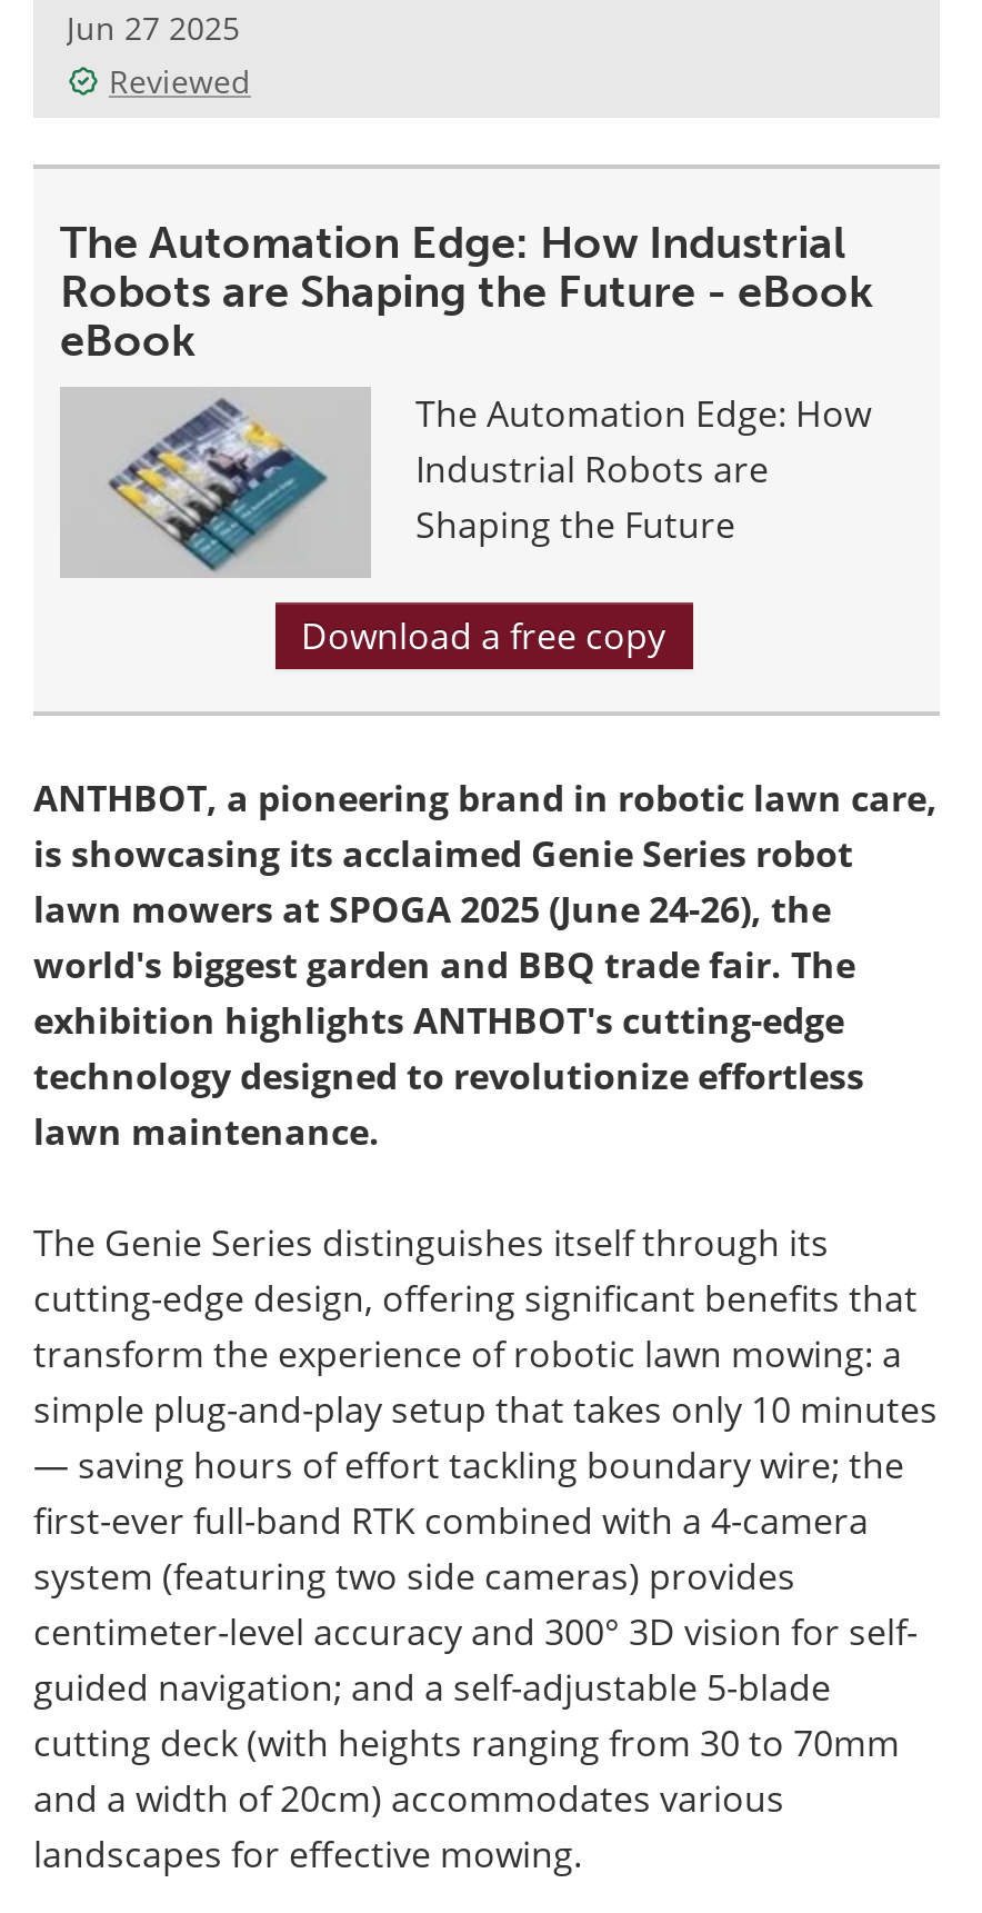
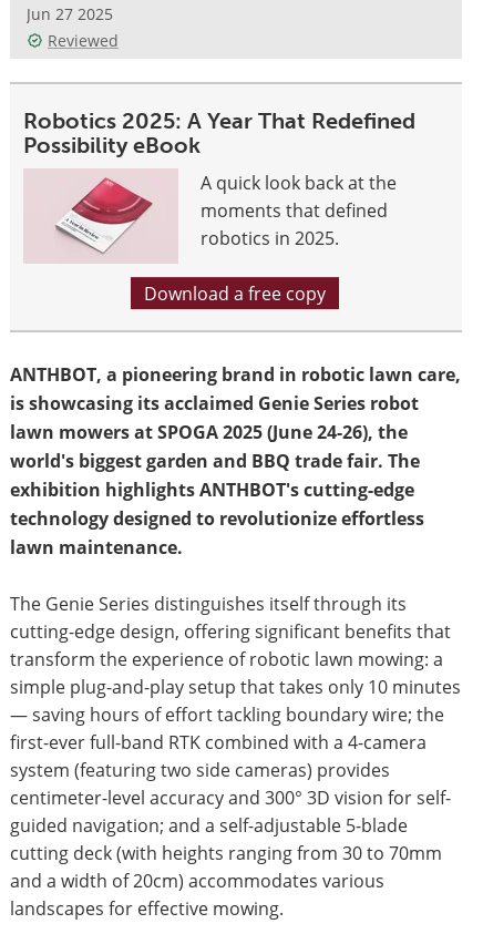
[60,216,873,578] [image] | The Automation Edge: How Industrial | Robots are Shaping the Future - eBook | eBook | The Automation Edge: How | Industrial Robots are | Shaping the Future -> [23,107,415,264] [image] | Robotics 2025: A Year That Redefined | Possibility eBook | A quick look back at the | moments that defined | robotics in 2025.

